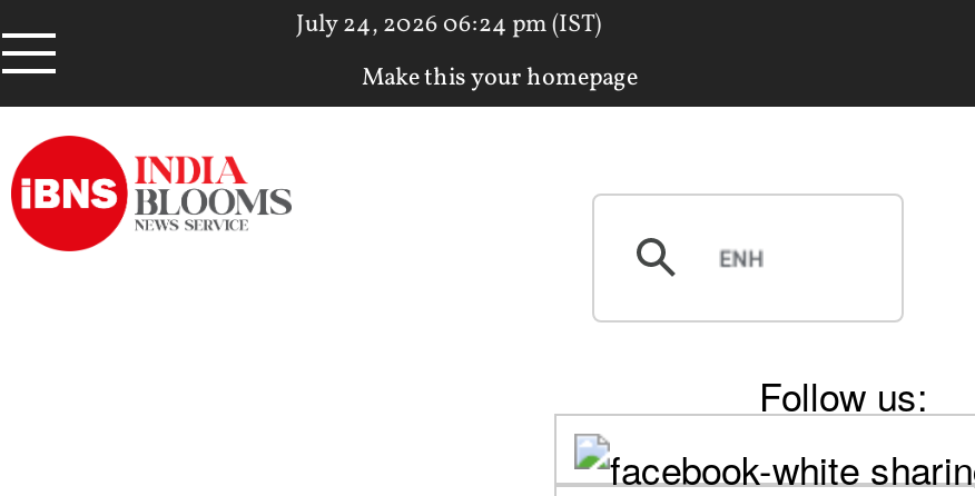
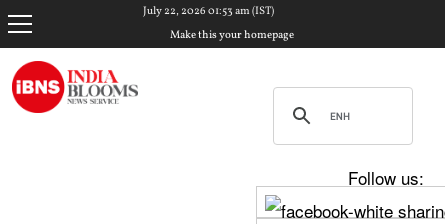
[296,9,601,42] July 24, 2026 06:24 pm (IST) -> [143,4,274,19] July 22, 2026 01:53 am (IST)

